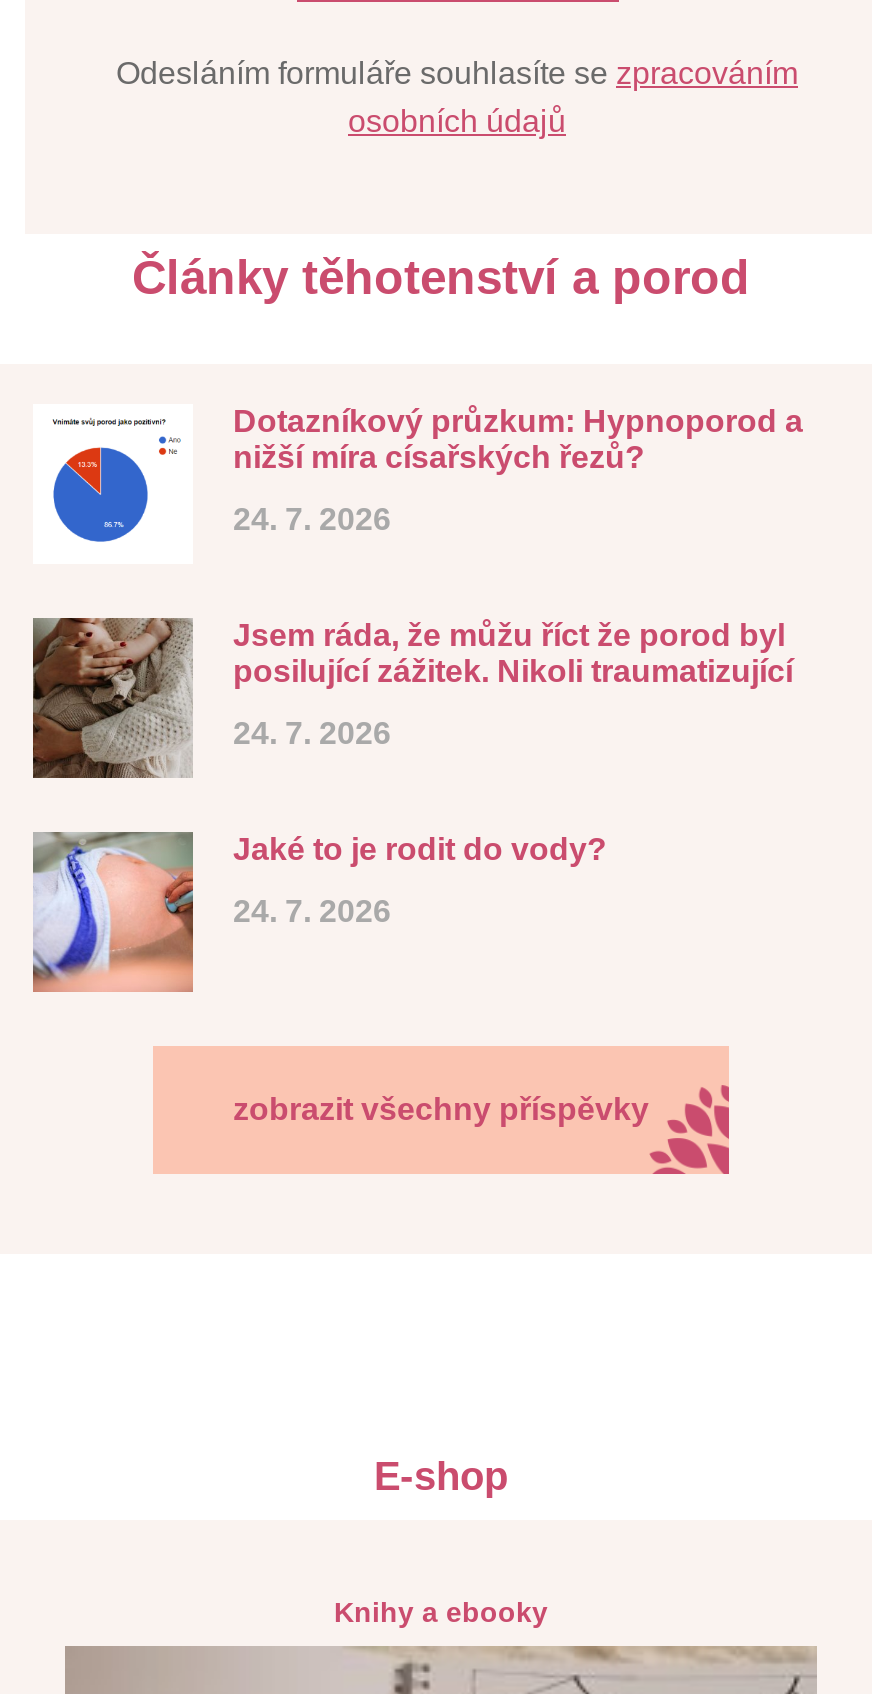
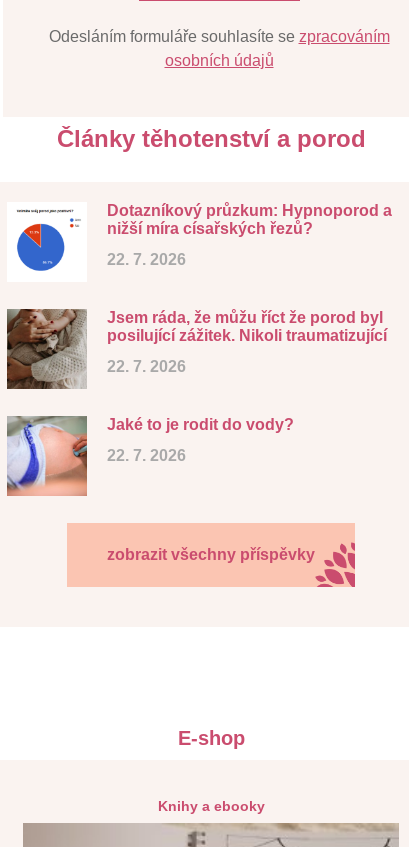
[233,502,391,536] 24. 7. 2026 -> [107,251,186,268] 22. 7. 2026
[233,716,391,750] 24. 7. 2026 -> [107,358,186,375] 22. 7. 2026
[233,894,391,928] 24. 7. 2026 -> [107,447,186,464] 22. 7. 2026

